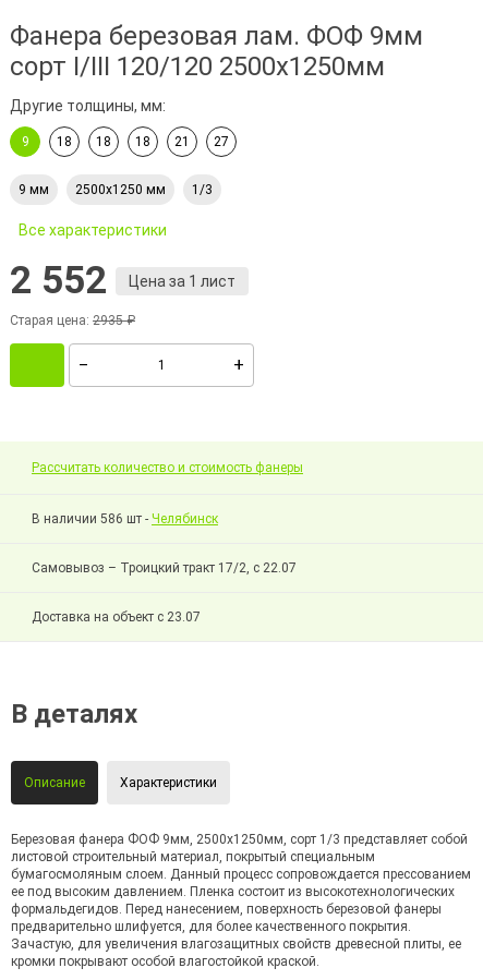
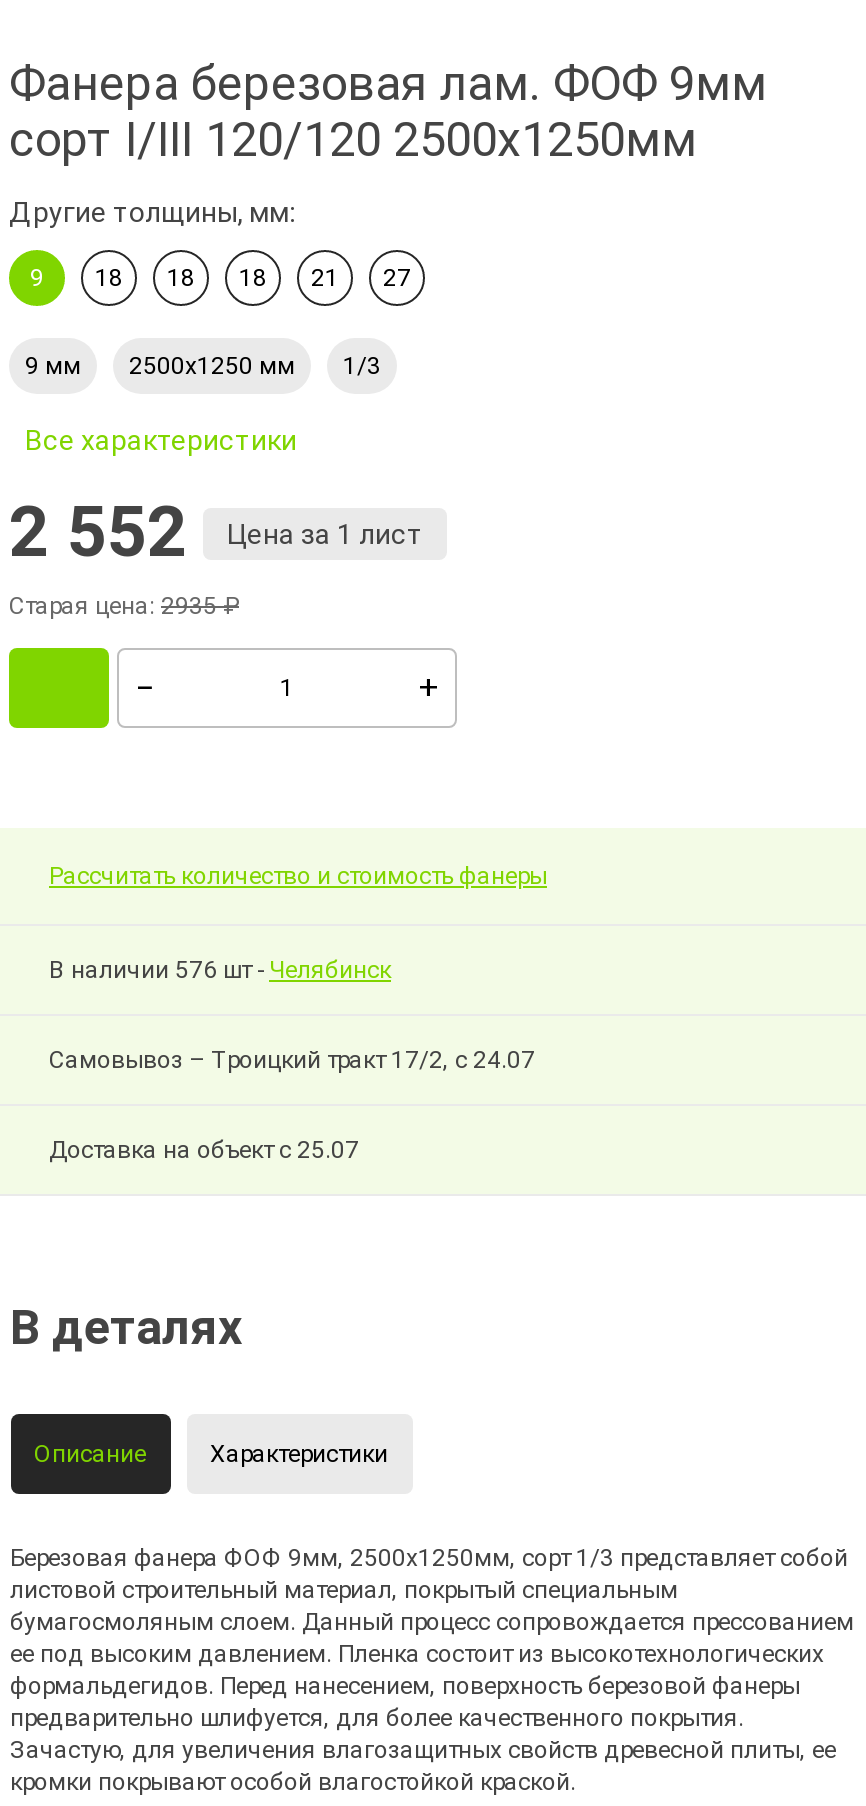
[32,511,218,527] В наличии 586 шт - Челябинск -> [49,956,391,984] В наличии 576 шт - Челябинск
[32,560,297,576] Самовывоз – Троицкий тракт 17/2, с 22.07 -> [49,1046,535,1074] Самовывоз – Троицкий тракт 17/2, с 24.07
[32,609,201,625] Доставка на объект с 23.07 -> [49,1136,359,1164] Доставка на объект с 25.07

